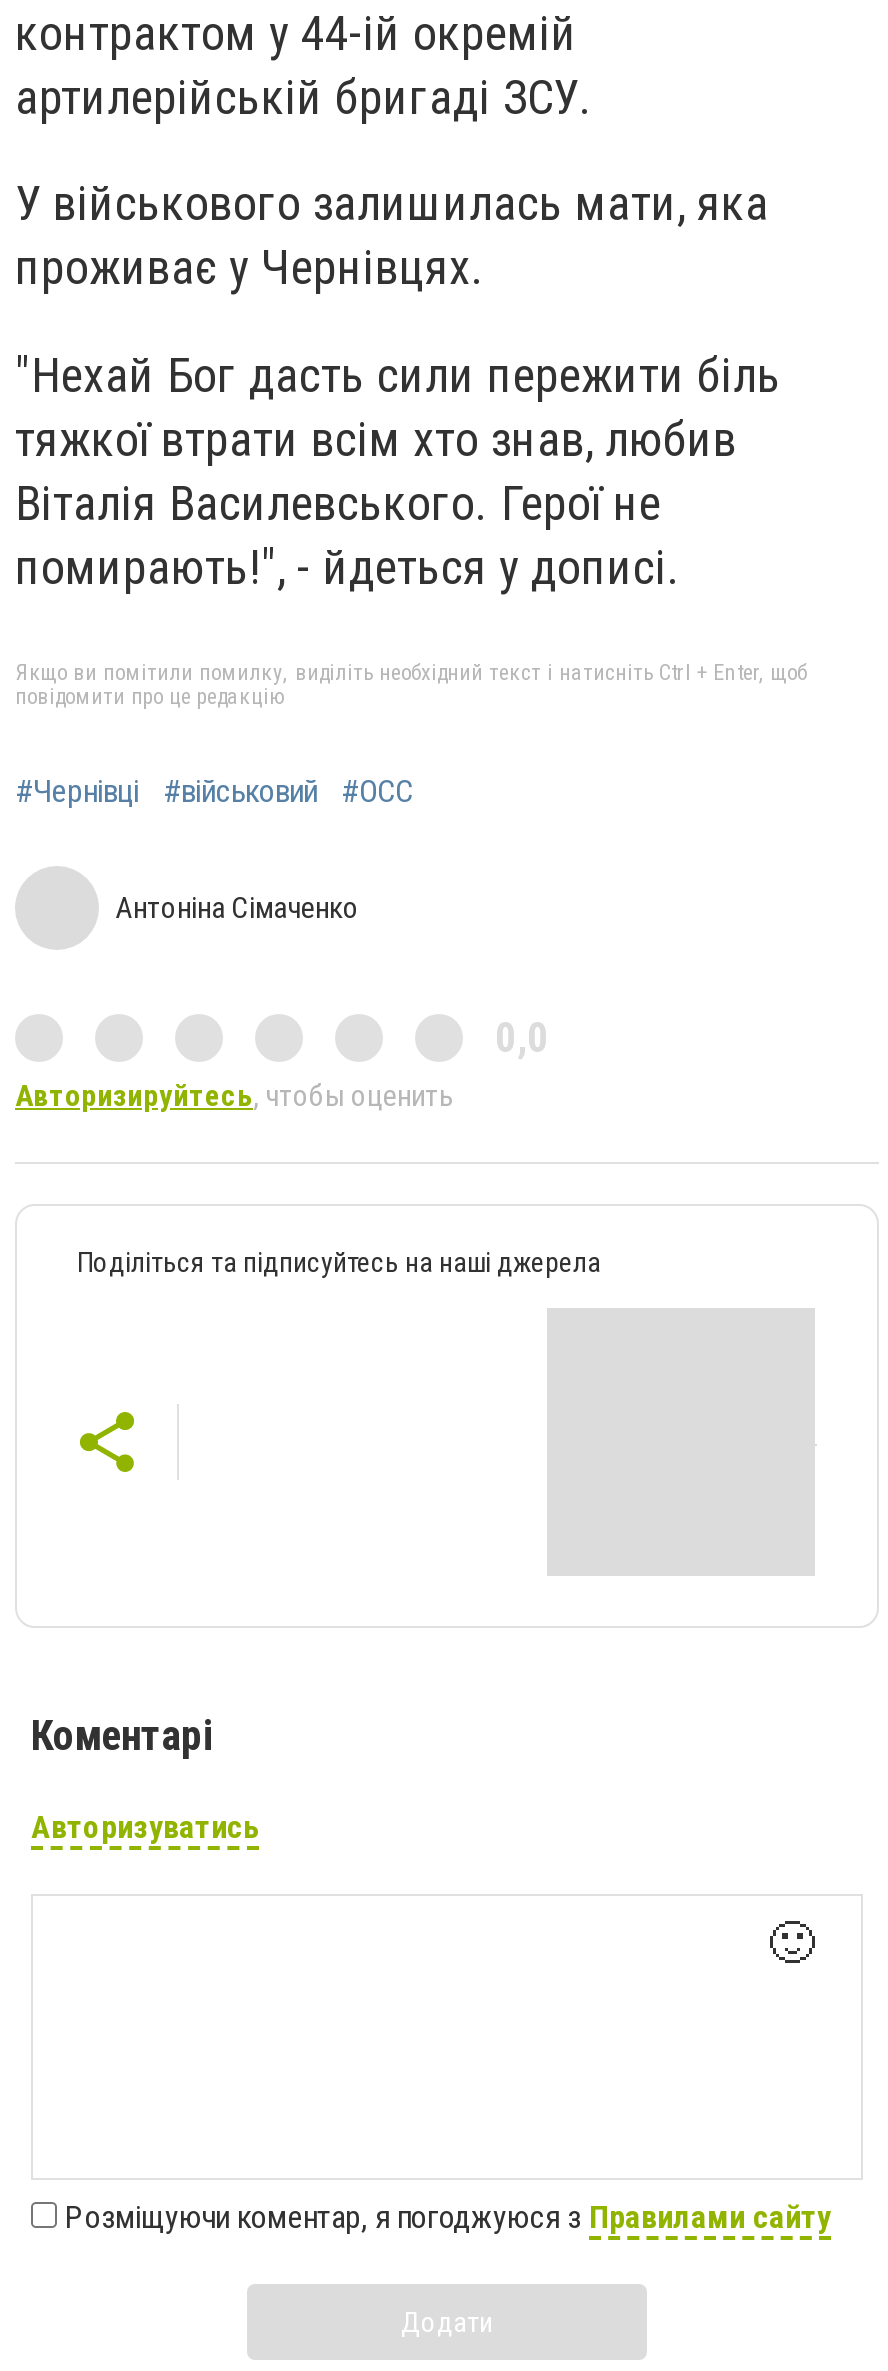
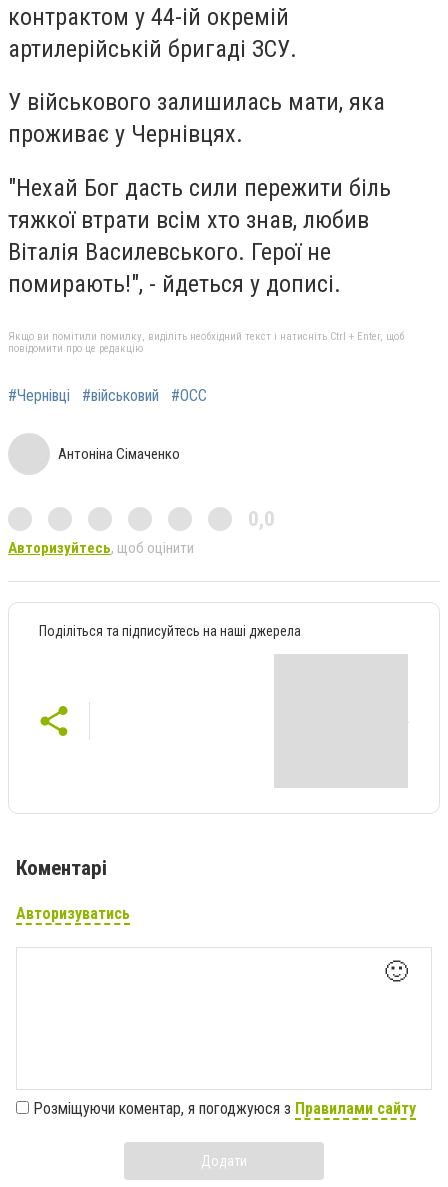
[15,1079,453,1115] Авторизируйтесь, чтобы оценить -> [8,539,194,557] Авторизуйтесь, щоб оцінити

